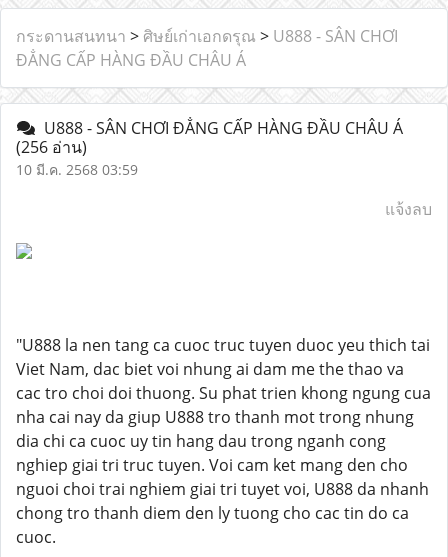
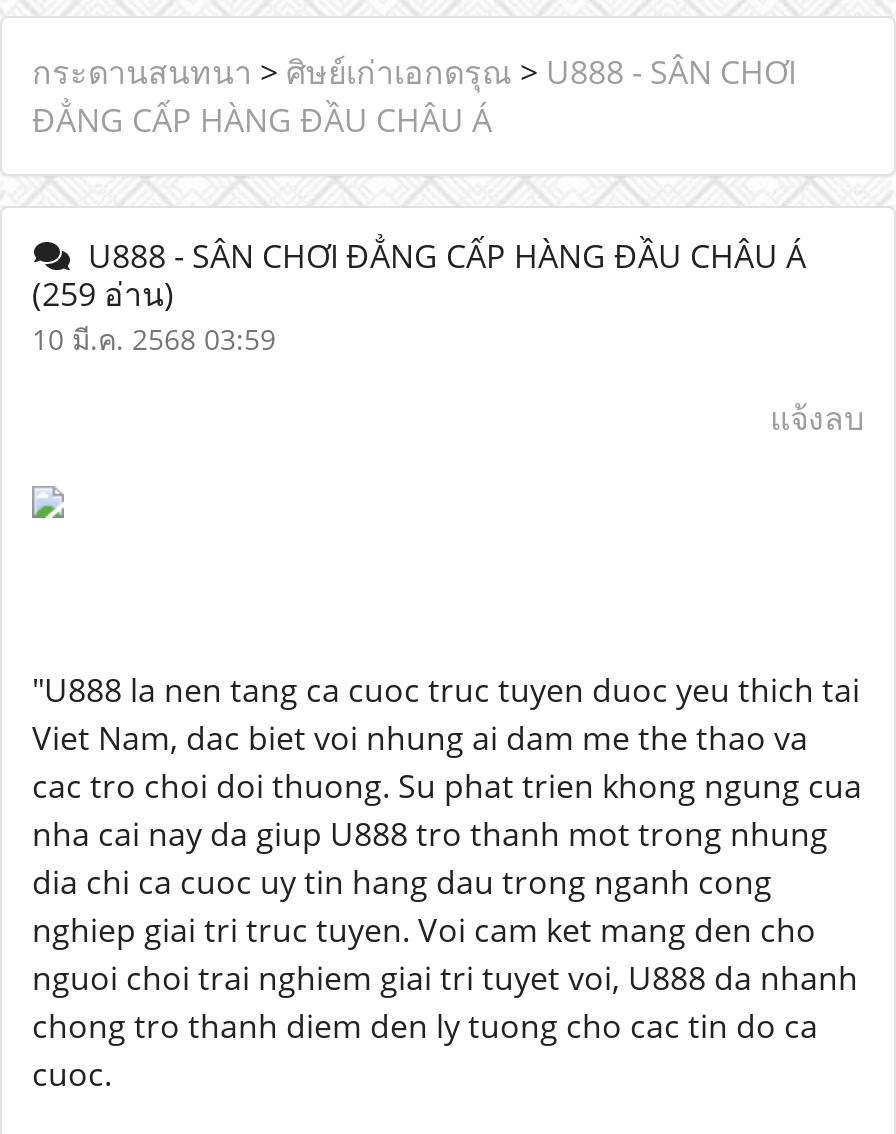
[16,136,87,158] (256 อ่าน) -> [32,272,174,316] (259 อ่าน)

